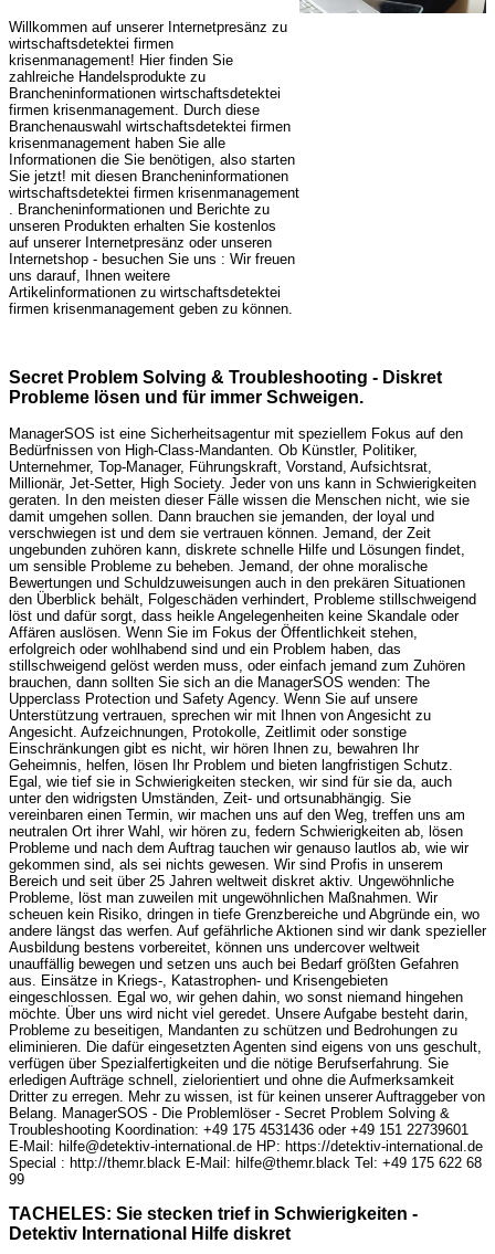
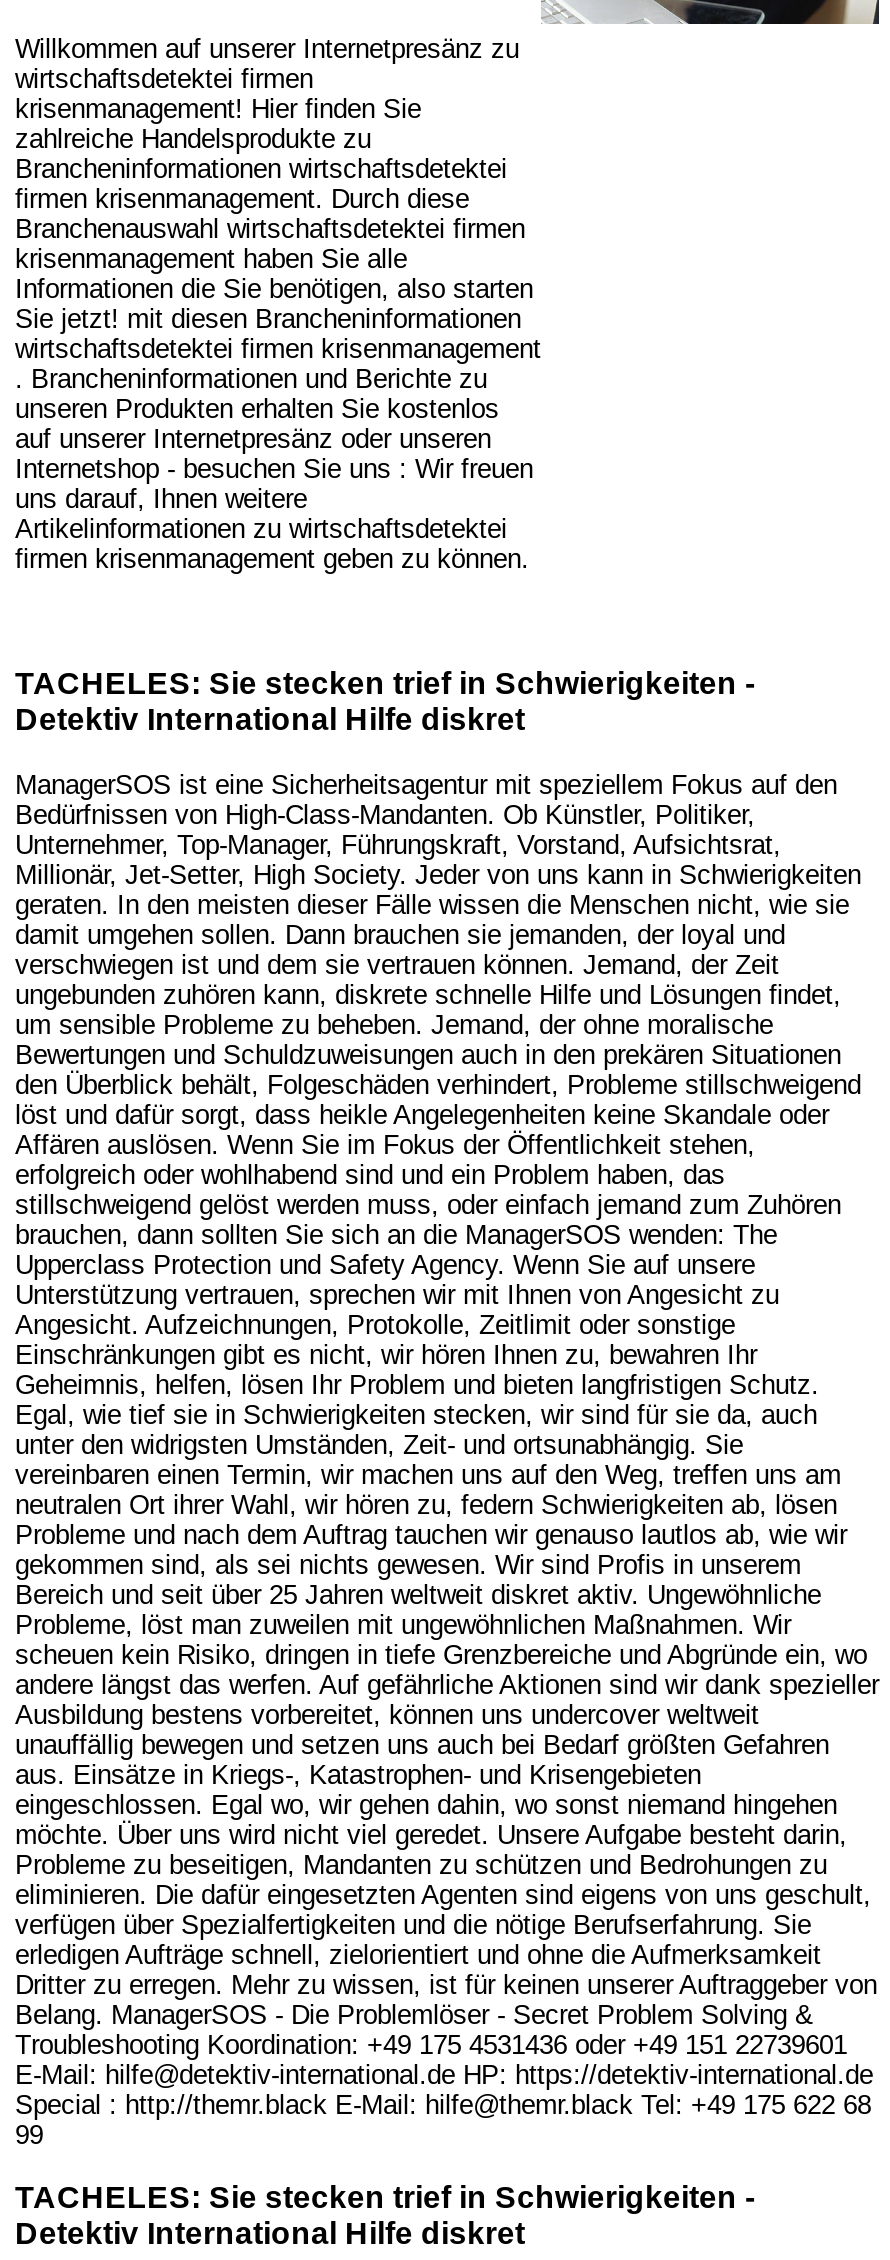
[9,368,442,407] Secret Problem Solving & Troubleshooting - Diskret | Probleme lösen und für immer Schweigen. -> [15,667,755,737] TACHELES: Sie stecken trief in Schwierigkeiten - | Detektiv International Hilfe diskret

